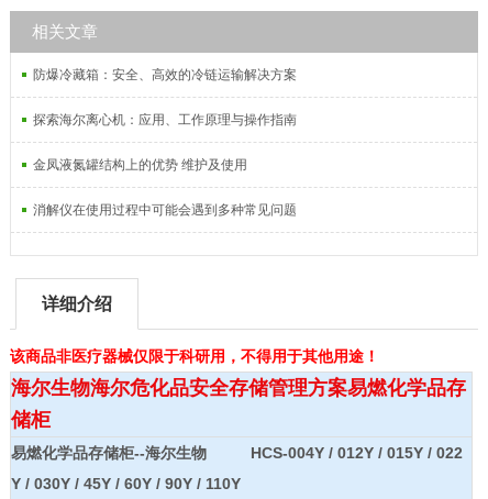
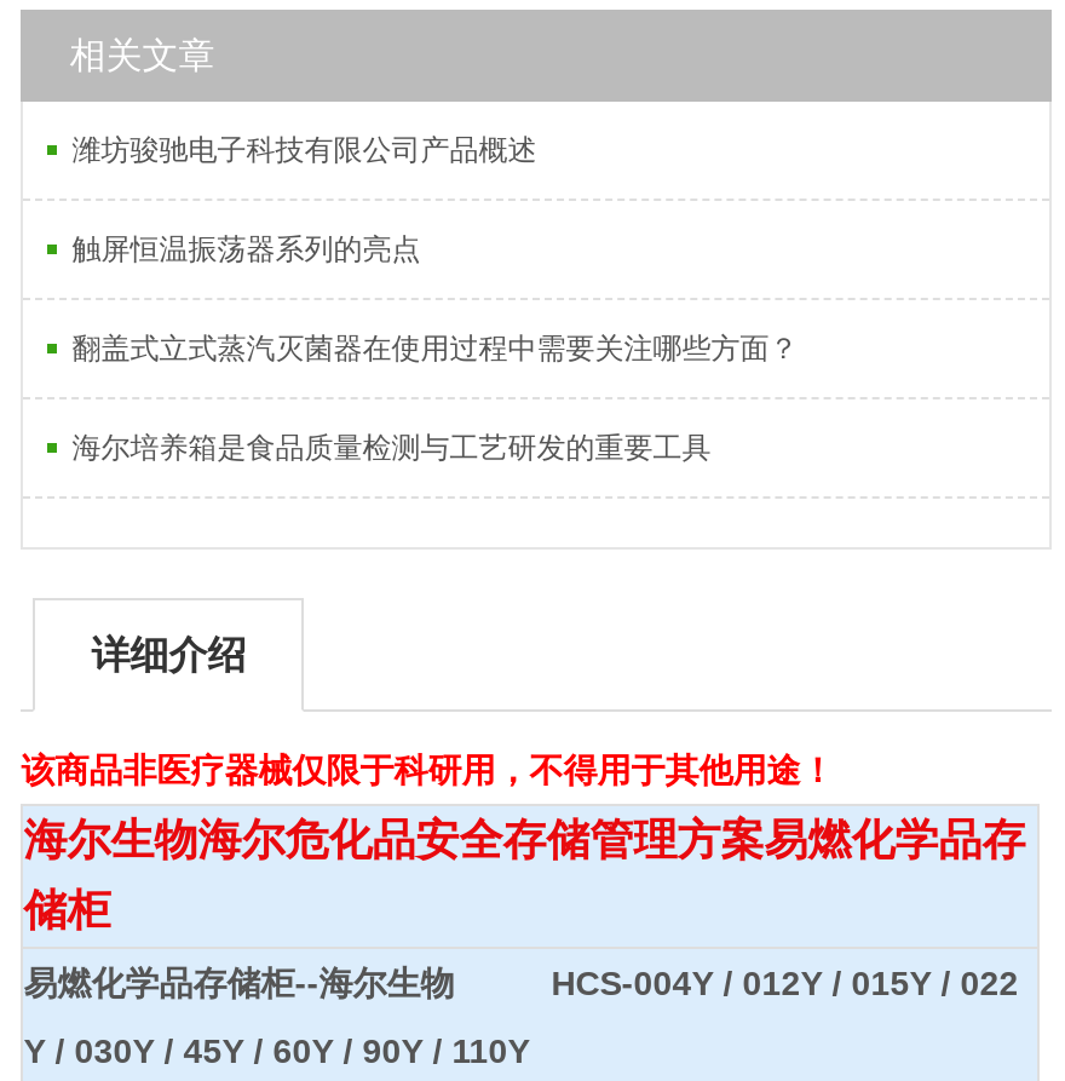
[33,67,297,82] 防爆冷藏箱：安全、高效的冷链运输解决方案 -> [72,133,537,167] 潍坊骏驰电子科技有限公司产品概述
[33,112,297,127] 探索海尔离心机：应用、工作原理与操作指南 -> [72,232,420,266] 触屏恒温振荡器系列的亮点
[33,157,248,173] 金凤液氮罐结构上的优势 维护及使用 -> [72,332,798,366] 翻盖式立式蒸汽灭菌器在使用过程中需要关注哪些方面？
[33,202,297,218] 消解仪在使用过程中可能会遇到多种常见问题 -> [72,431,711,465] 海尔培养箱是食品质量检测与工艺研发的重要工具

